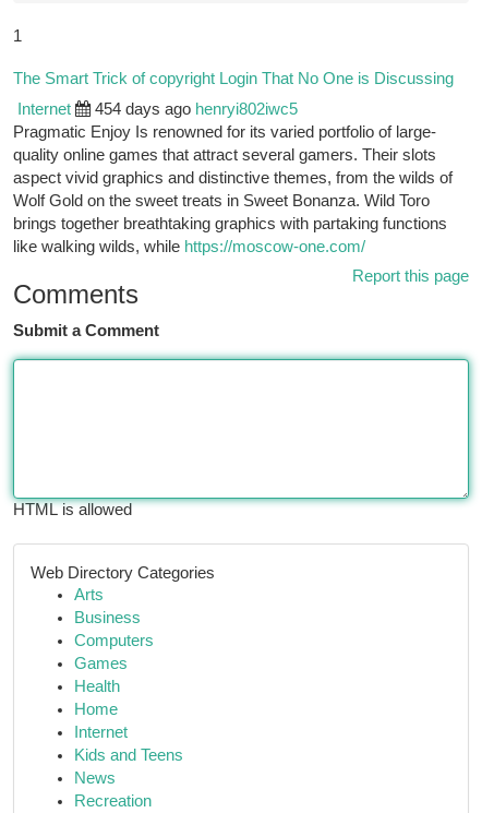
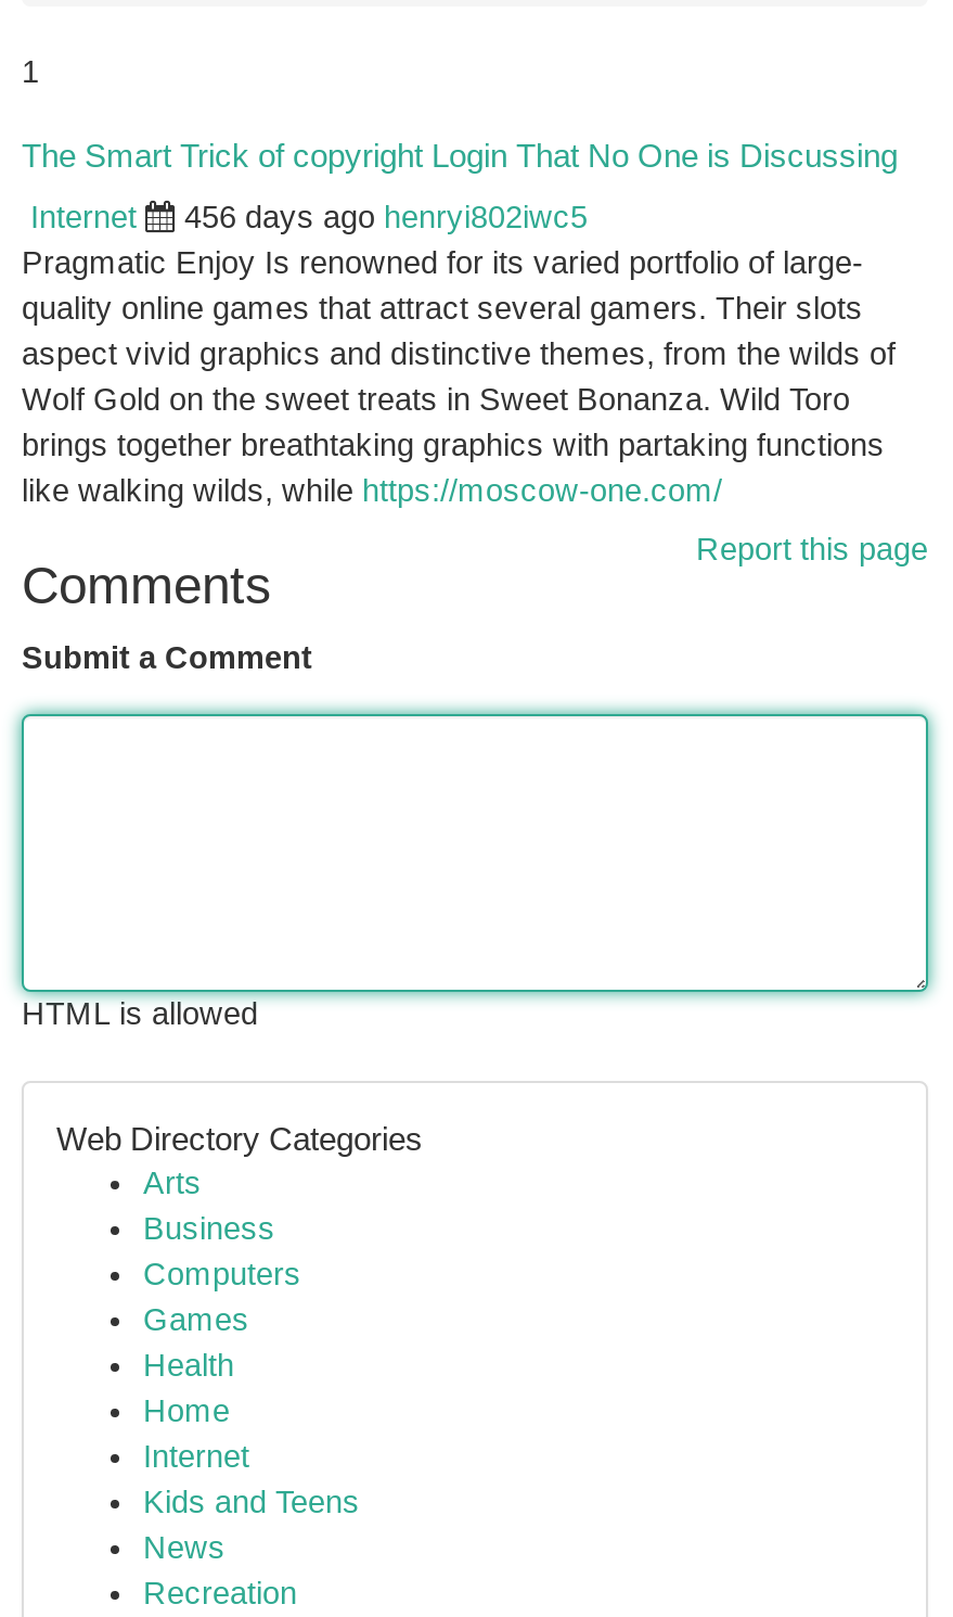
[95,100,298,118] 454 days ago henryi802iwc5 -> [184,200,588,234] 456 days ago henryi802iwc5

